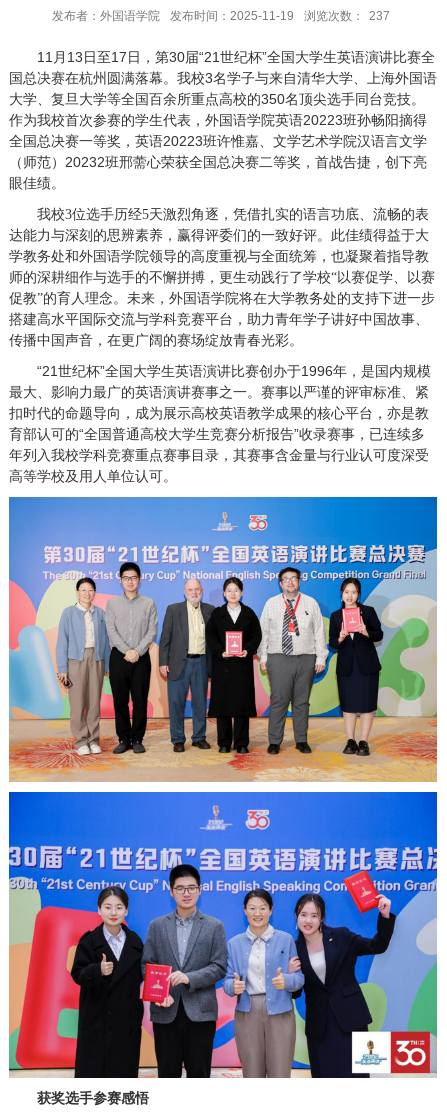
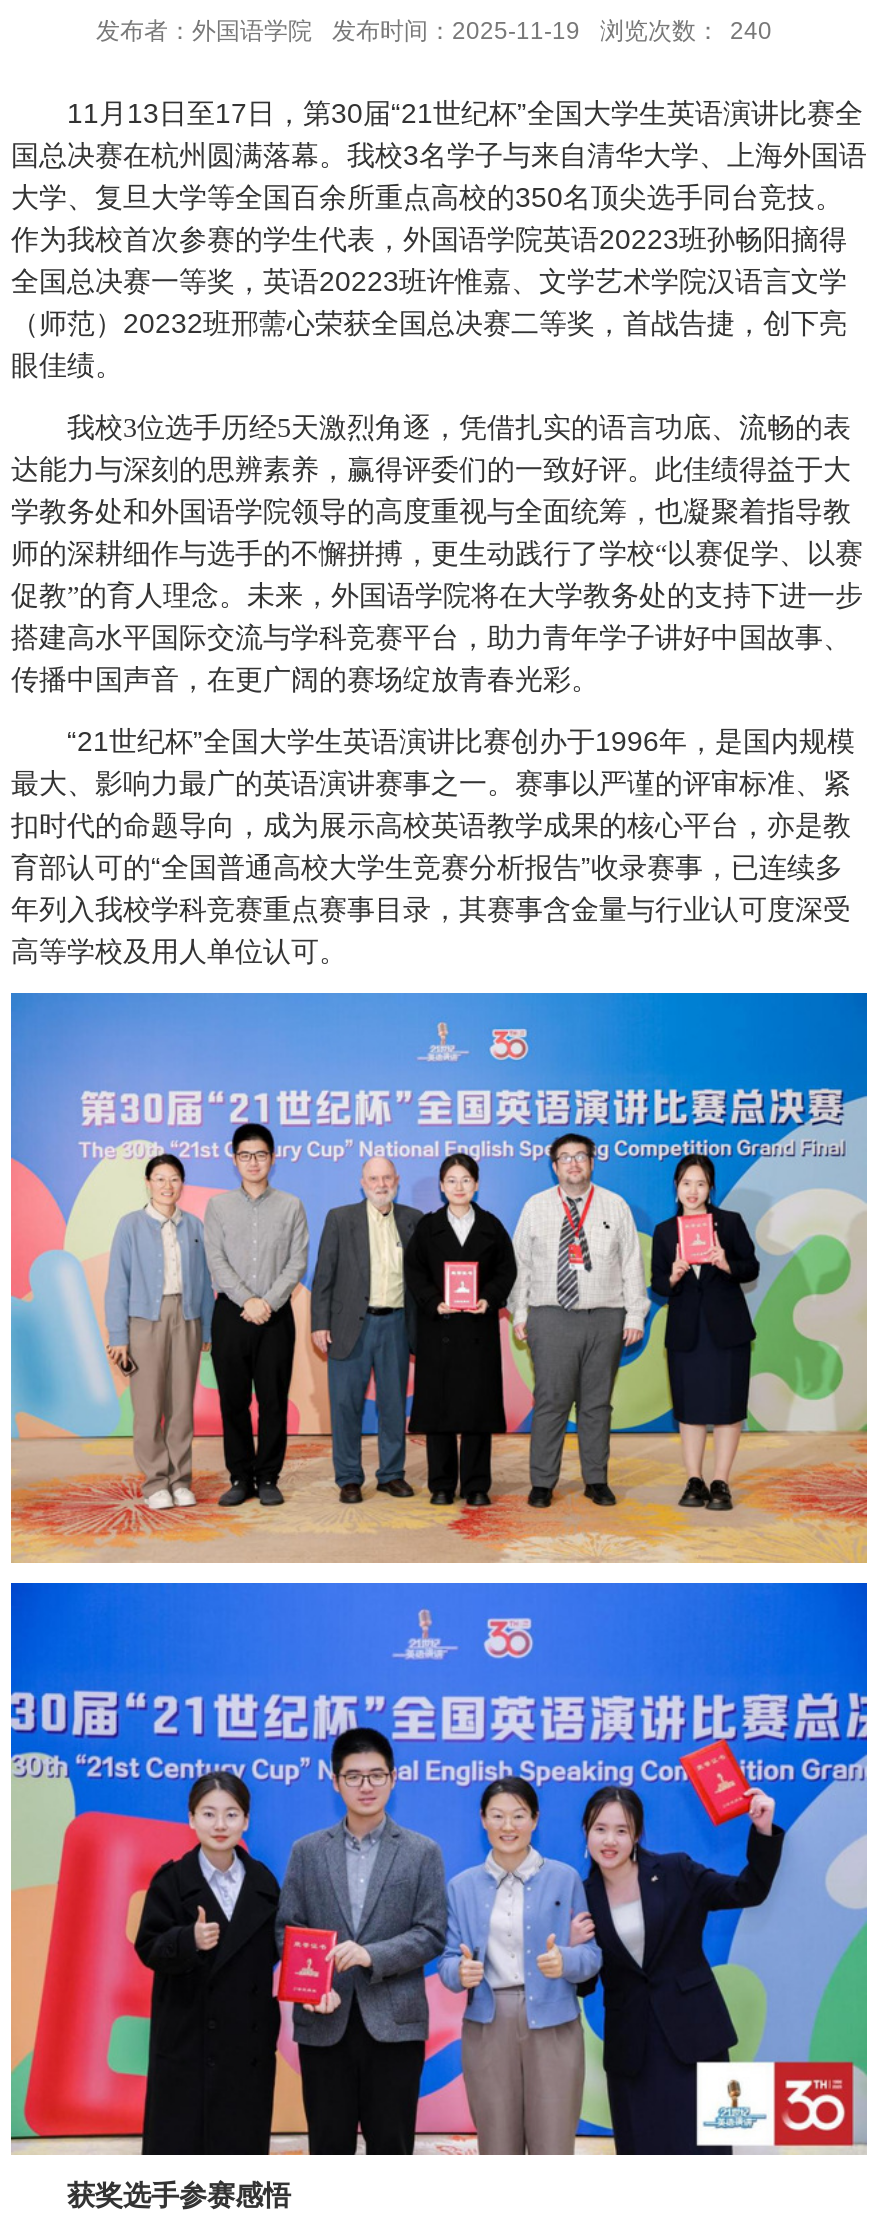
[51,9,389,23] 发布者：外国语学院 发布时间：2025-11-19 浏览次数： 237 -> [96,17,772,45] 发布者：外国语学院 发布时间：2025-11-19 浏览次数： 240

